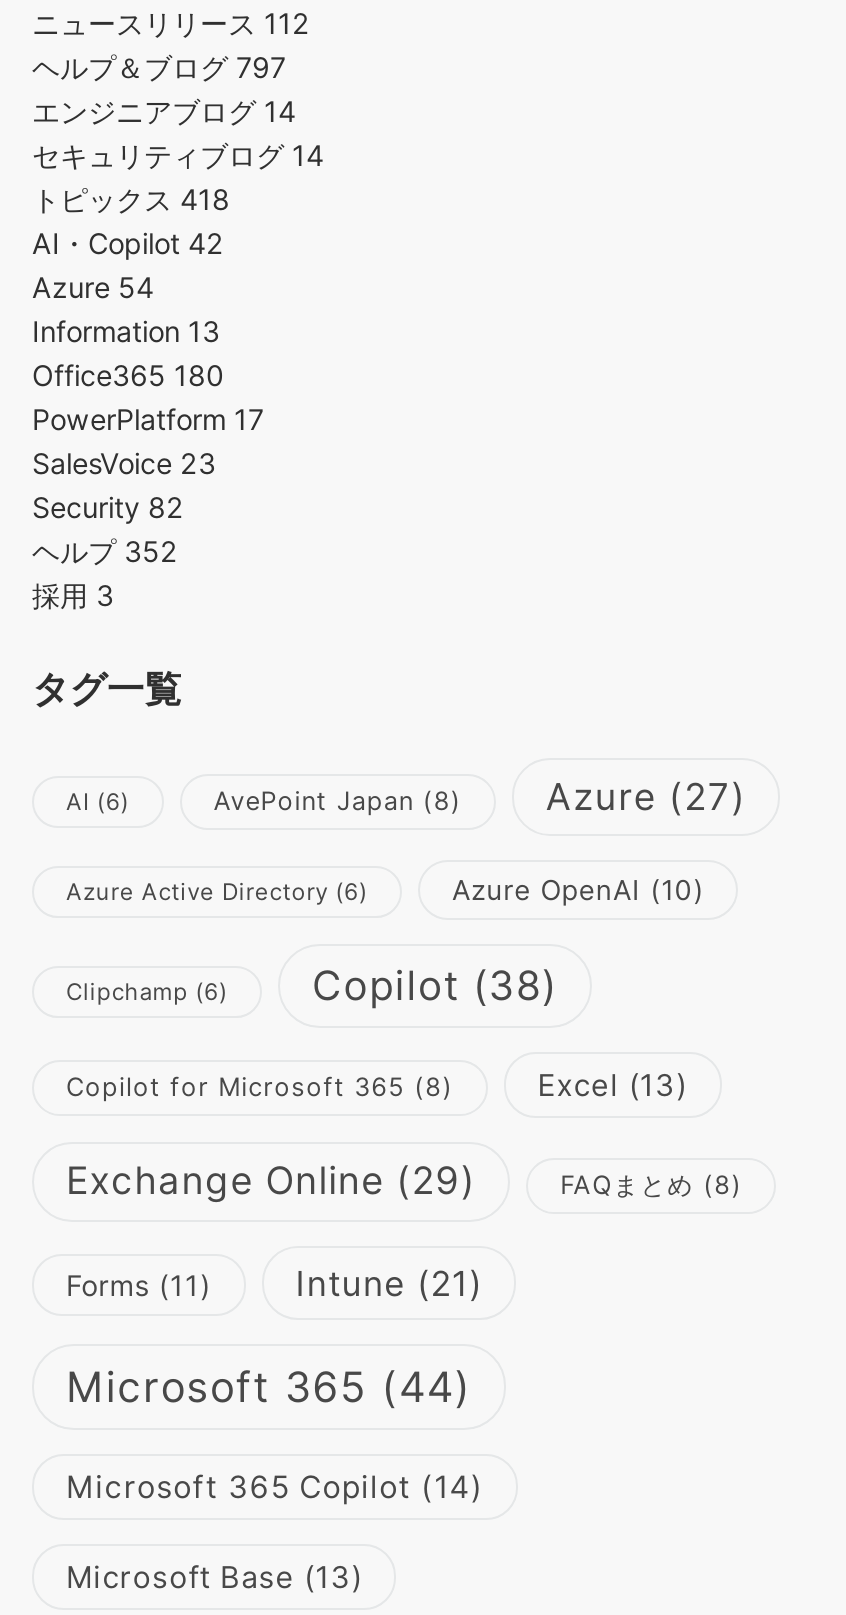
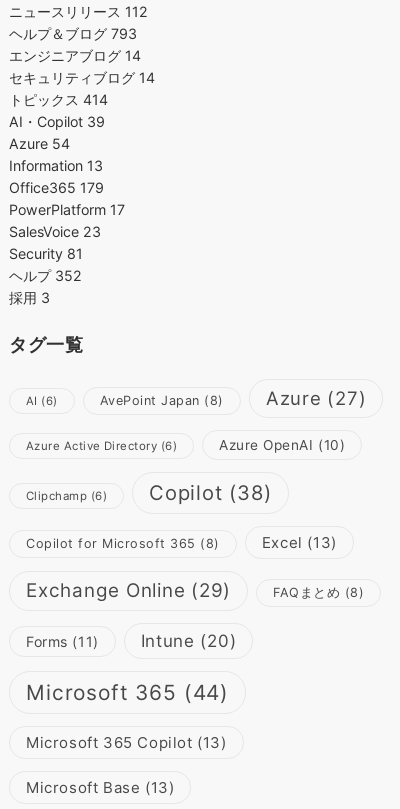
[32,49,286,83] ヘルプ＆ブログ797 -> [9,25,137,42] ヘルプ＆ブログ793
[32,181,230,215] トピックス418 -> [9,91,108,108] トピックス414
[32,225,224,259] AI・Copilot 42 -> [9,113,105,130] AI・Copilot 39
[32,357,224,391] Office365 180 -> [9,179,104,196] Office365 179
[32,489,184,523] Security 82 -> [9,245,83,262] Security 81
[295,1261,483,1303] Intune (21) -> [141,631,236,651] Intune (20)
[66,1467,484,1505] Microsoft 365 Copilot (14) -> [26,733,227,752] Microsoft 365 Copilot (13)

